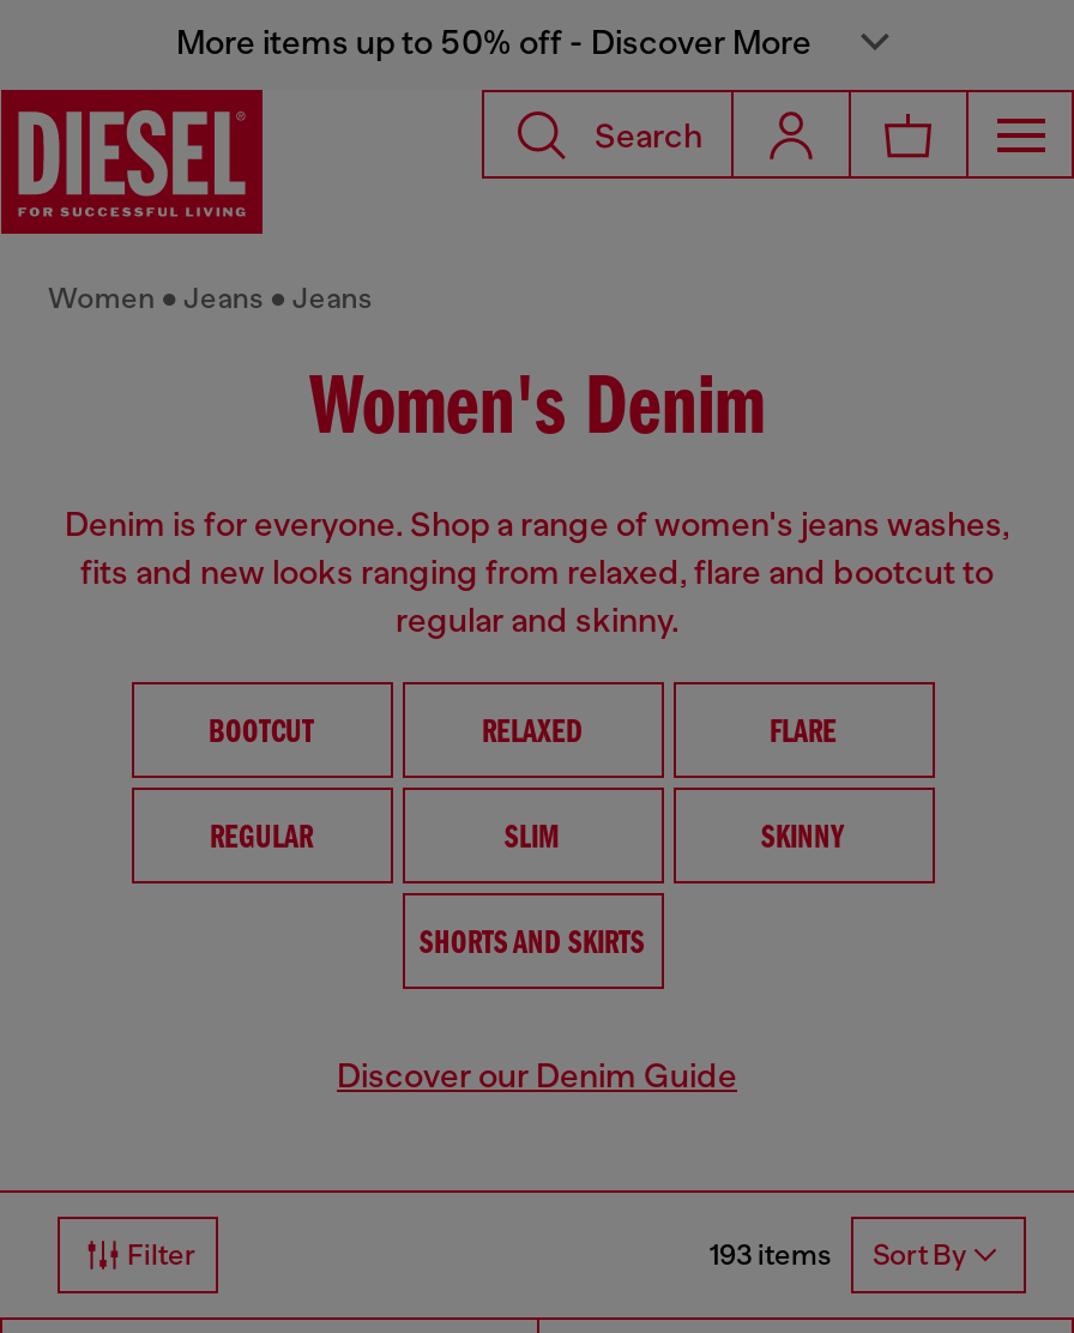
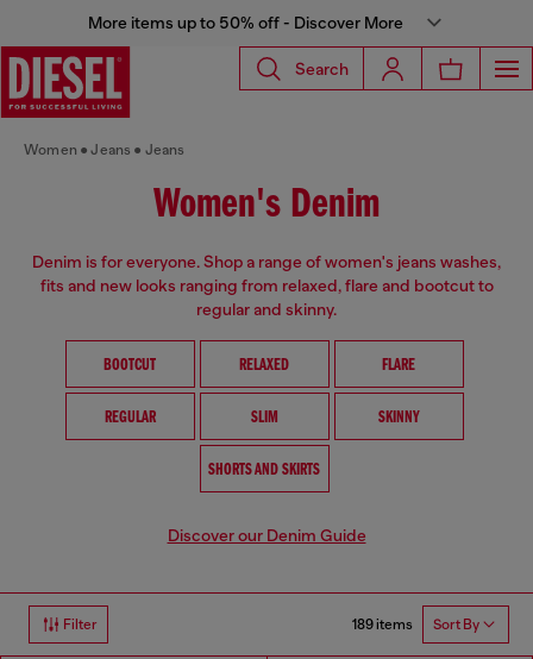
[710,1237,966,1272] 193 items Sort By -> [352,616,479,633] 189 items Sort By

